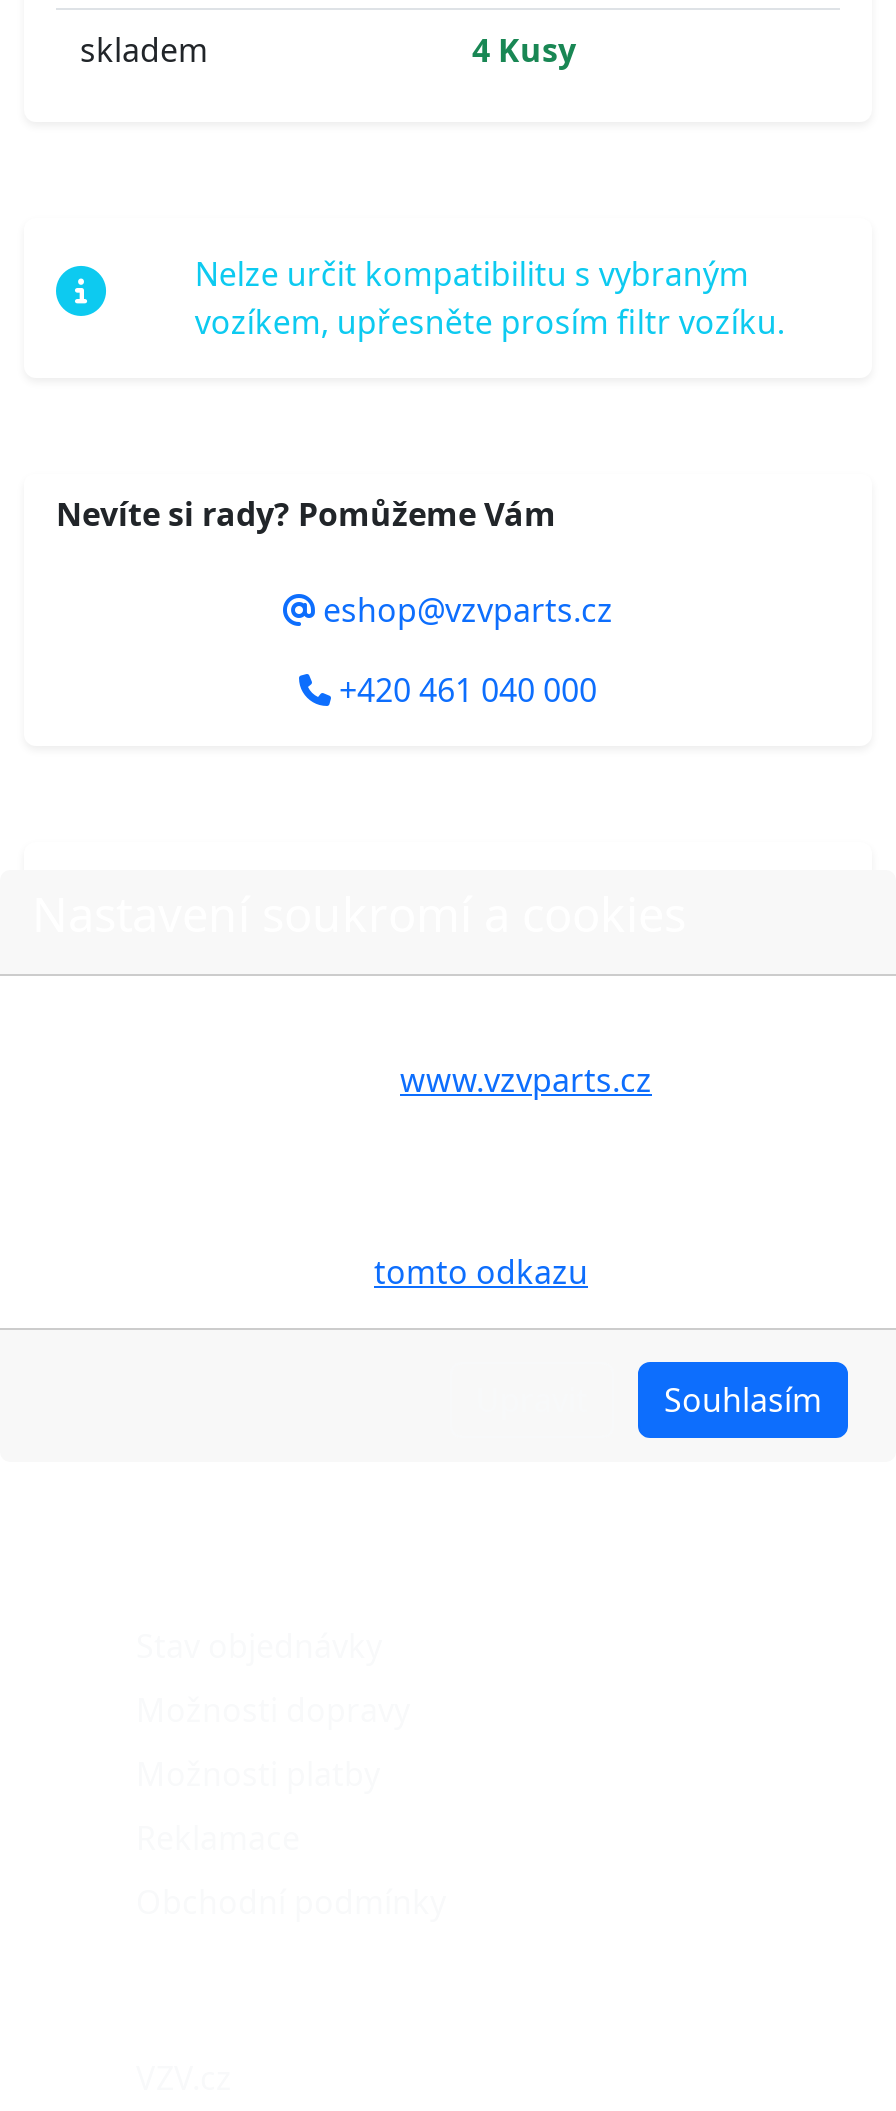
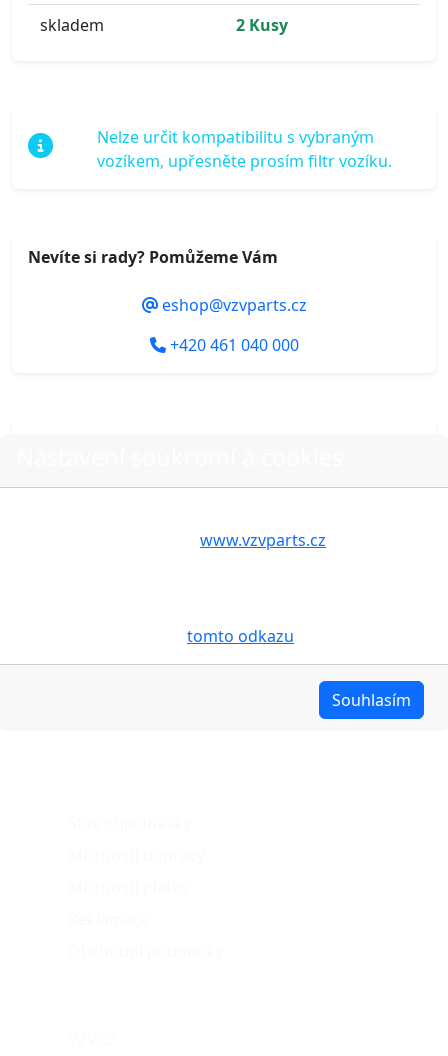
[472,28,576,72] 4 Kusy -> [236,14,288,36] 2 Kusy

